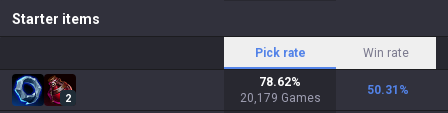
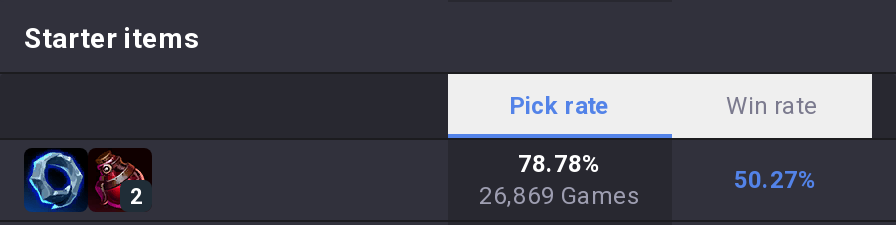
[259,75,301,89] 78.62% -> [518,150,602,178] 78.78%
[367,83,409,97] 50.31% -> [734,166,818,194] 50.27%
[239,91,320,105] 20,179 Games -> [479,182,641,210] 26,869 Games

